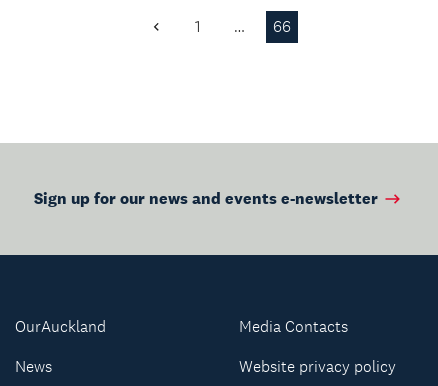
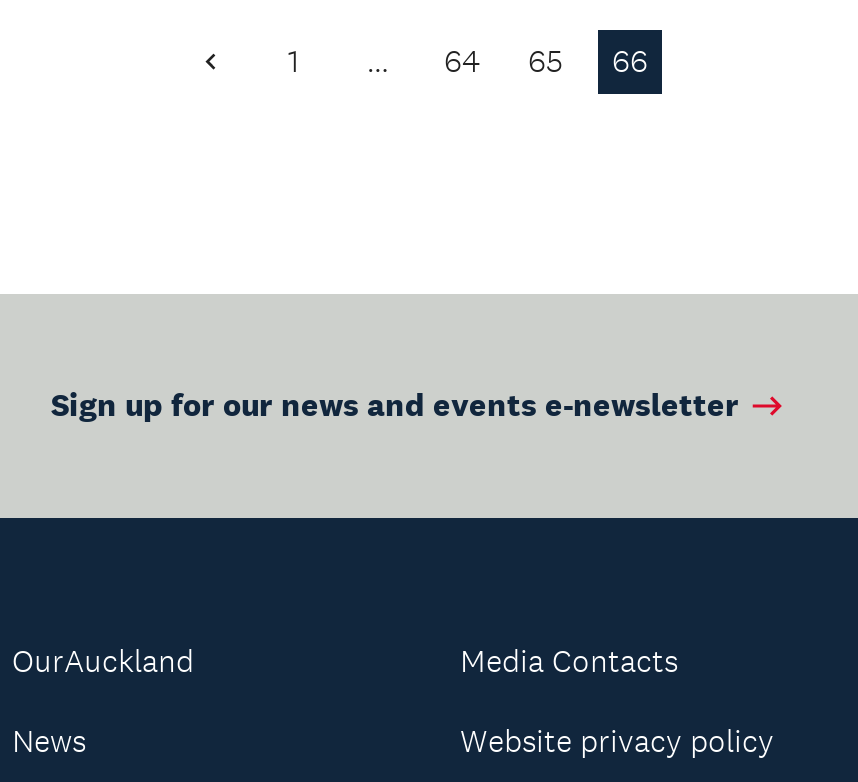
none -> [444,40,564,82] 64 | 65

